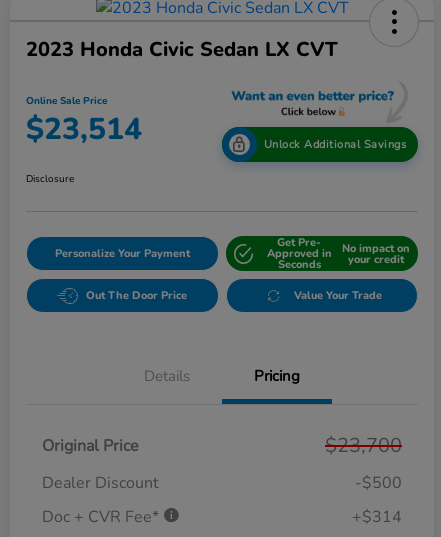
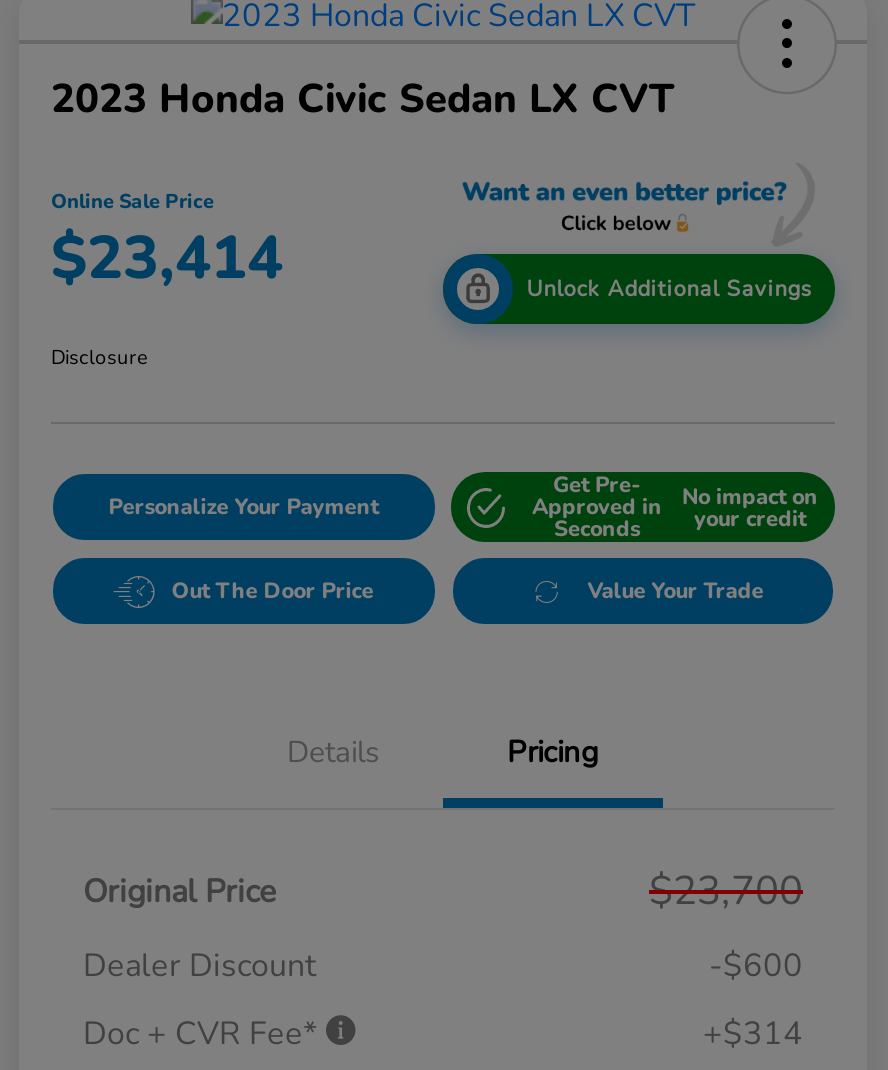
[26,109,142,150] $23,514 -> [51,218,283,300] $23,414
[355,472,402,494] -$500 -> [709,945,803,989] -$600

